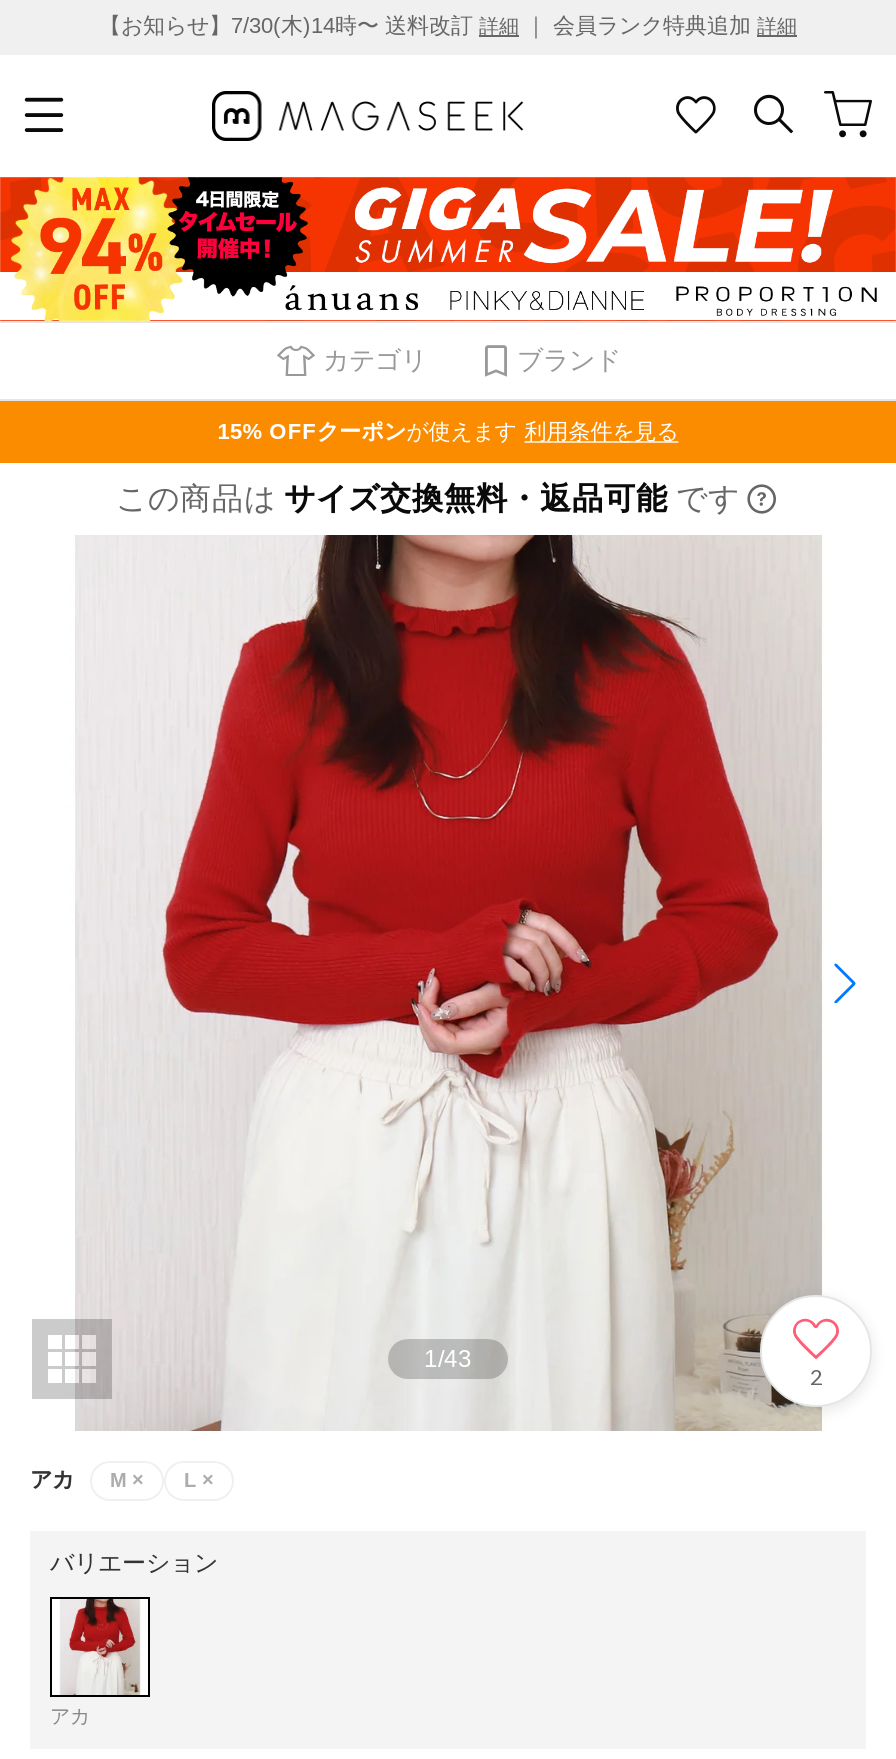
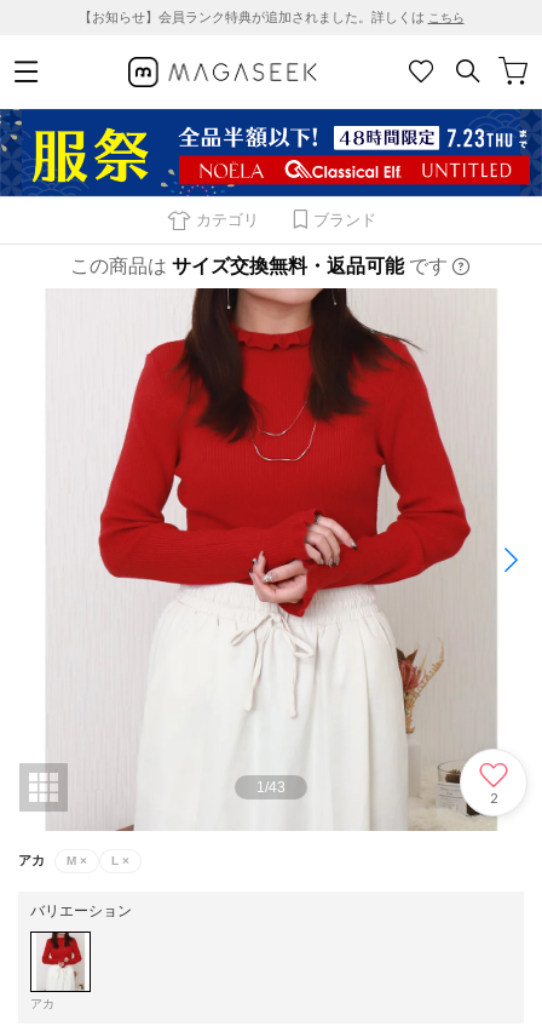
[99,13,797,37] 【お知らせ】7/30(木)14時〜 送料改訂詳細｜ 会員ランク特典追加詳細 -> [78,10,464,24] 【お知らせ】会員ランク特典が追加されました。詳しくはこちら
[6,175,890,323] [image] -> [4,108,538,197] [image]
[218,418,678,442] 15% OFFクーポンが使えます 利用条件を見る -> none

